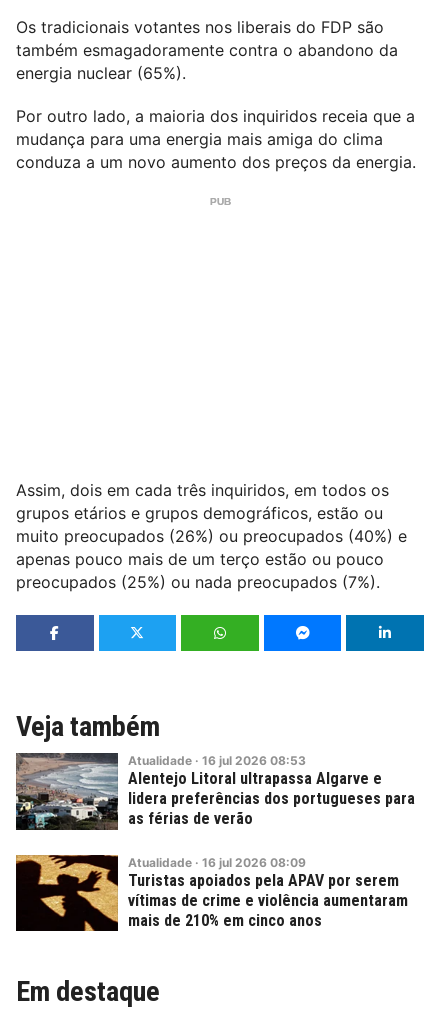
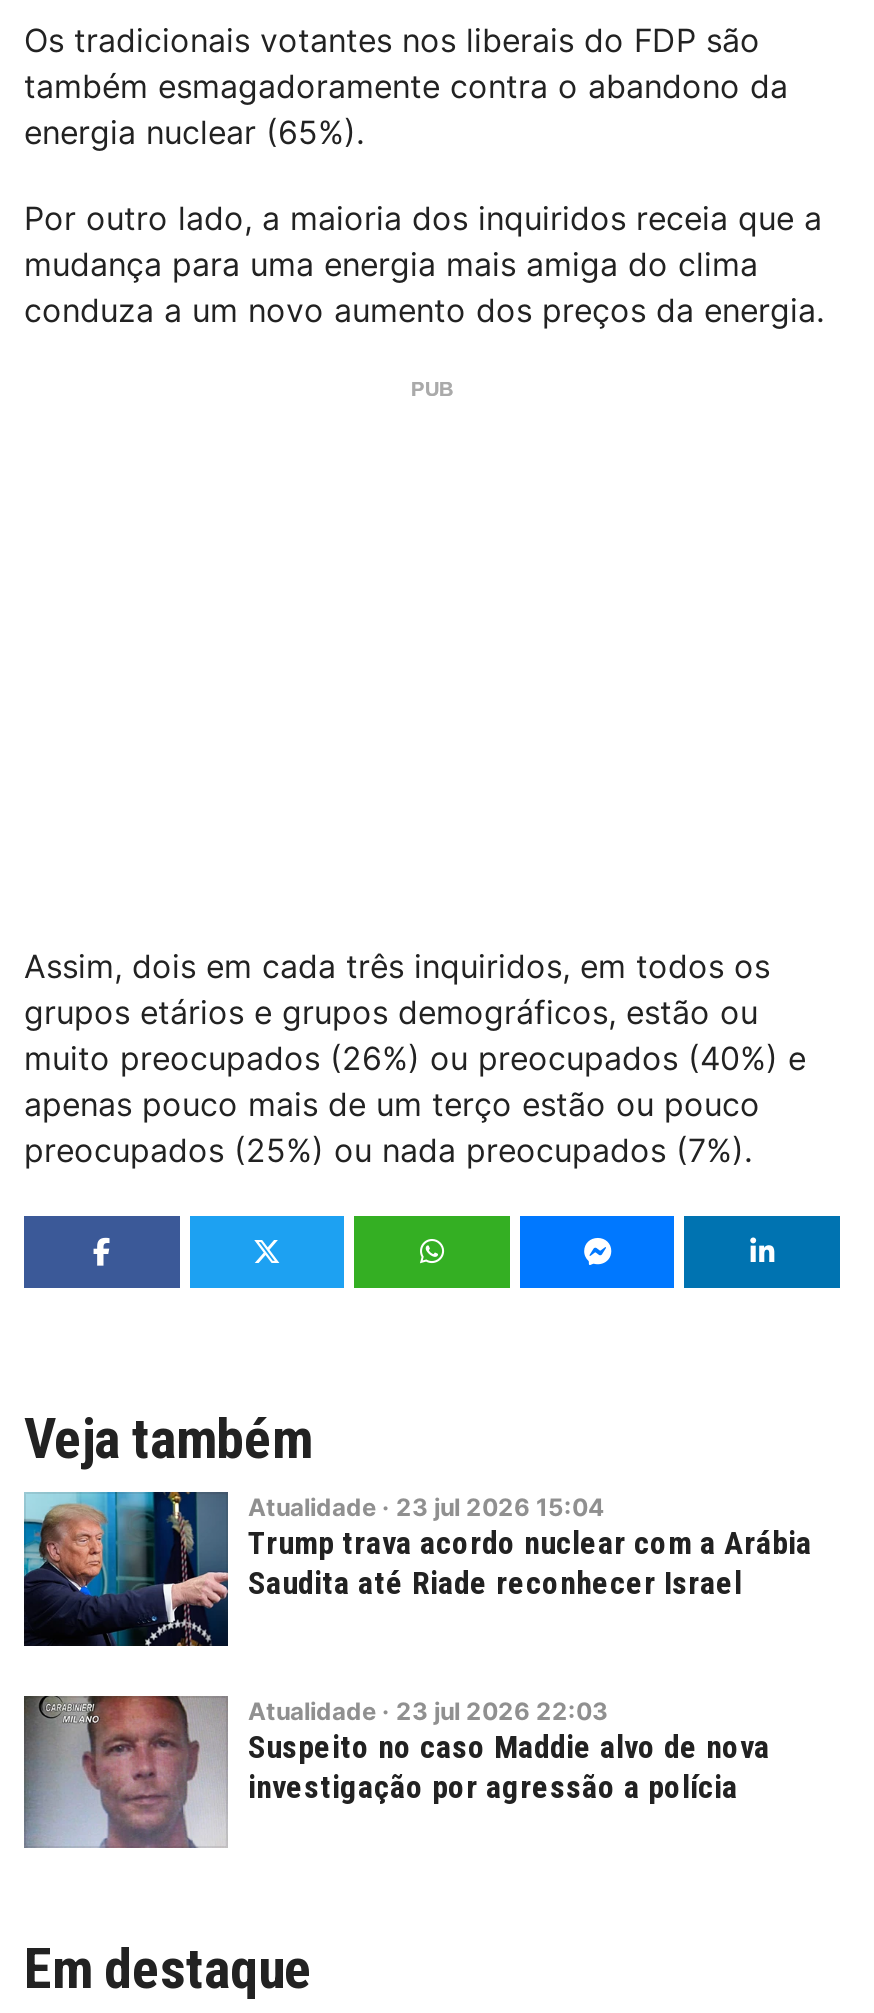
[15,752,415,830] [image] | Atualidade · 16 jul 2026 08:53 | Alentejo Litoral ultrapassa Algarve e | lidera preferências dos portugueses para | as férias de verão -> [22,1490,812,1646] [image] | Atualidade · 23 jul 2026 15:04 | Trump trava acordo nuclear com a Arábia | Saudita até Riade reconhecer Israel
[15,854,408,932] [image] | Atualidade · 16 jul 2026 08:09 | Turistas apoiados pela APAV por serem | vítimas de crime e violência aumentaram | mais de 210% em cinco anos -> [22,1694,770,1850] [image] | Atualidade · 23 jul 2026 22:03 | Suspeito no caso Maddie alvo de nova | investigação por agressão a polícia

